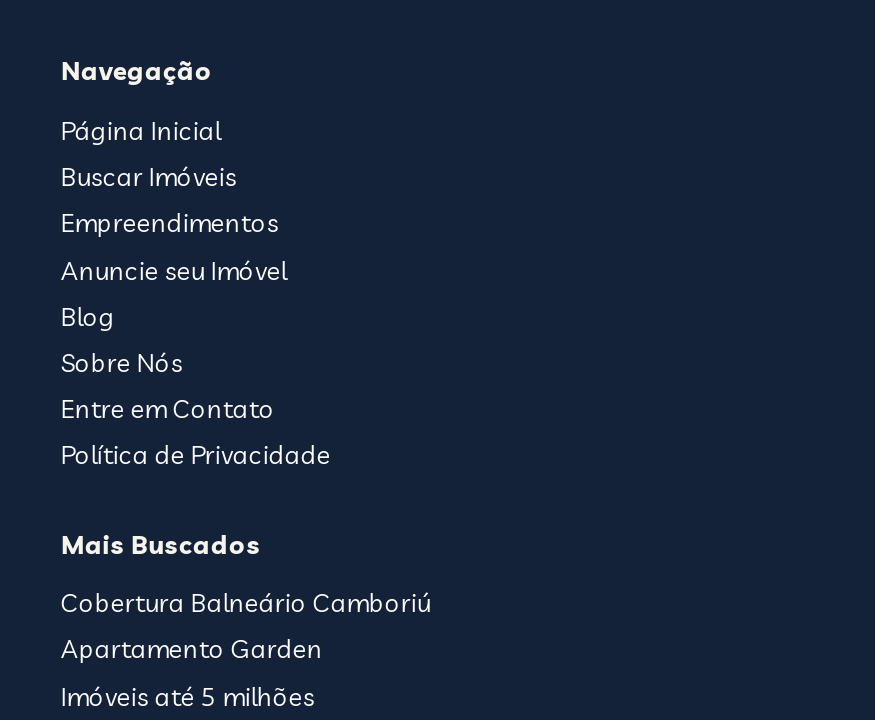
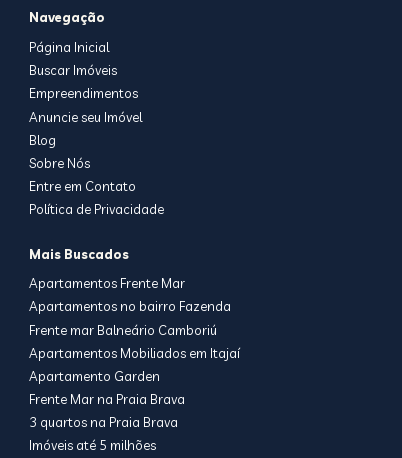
[61,586,431,618] Cobertura Balneário Camboriú -> [29,275,240,361] Apartamentos Frente Mar | Apartamentos no bairro Fazenda | Frente mar Balneário Camboriú | Apartamentos Mobiliados em Itajaí
none -> [29,391,185,430] Frente Mar na Praia Brava | 3 quartos na Praia Brava

